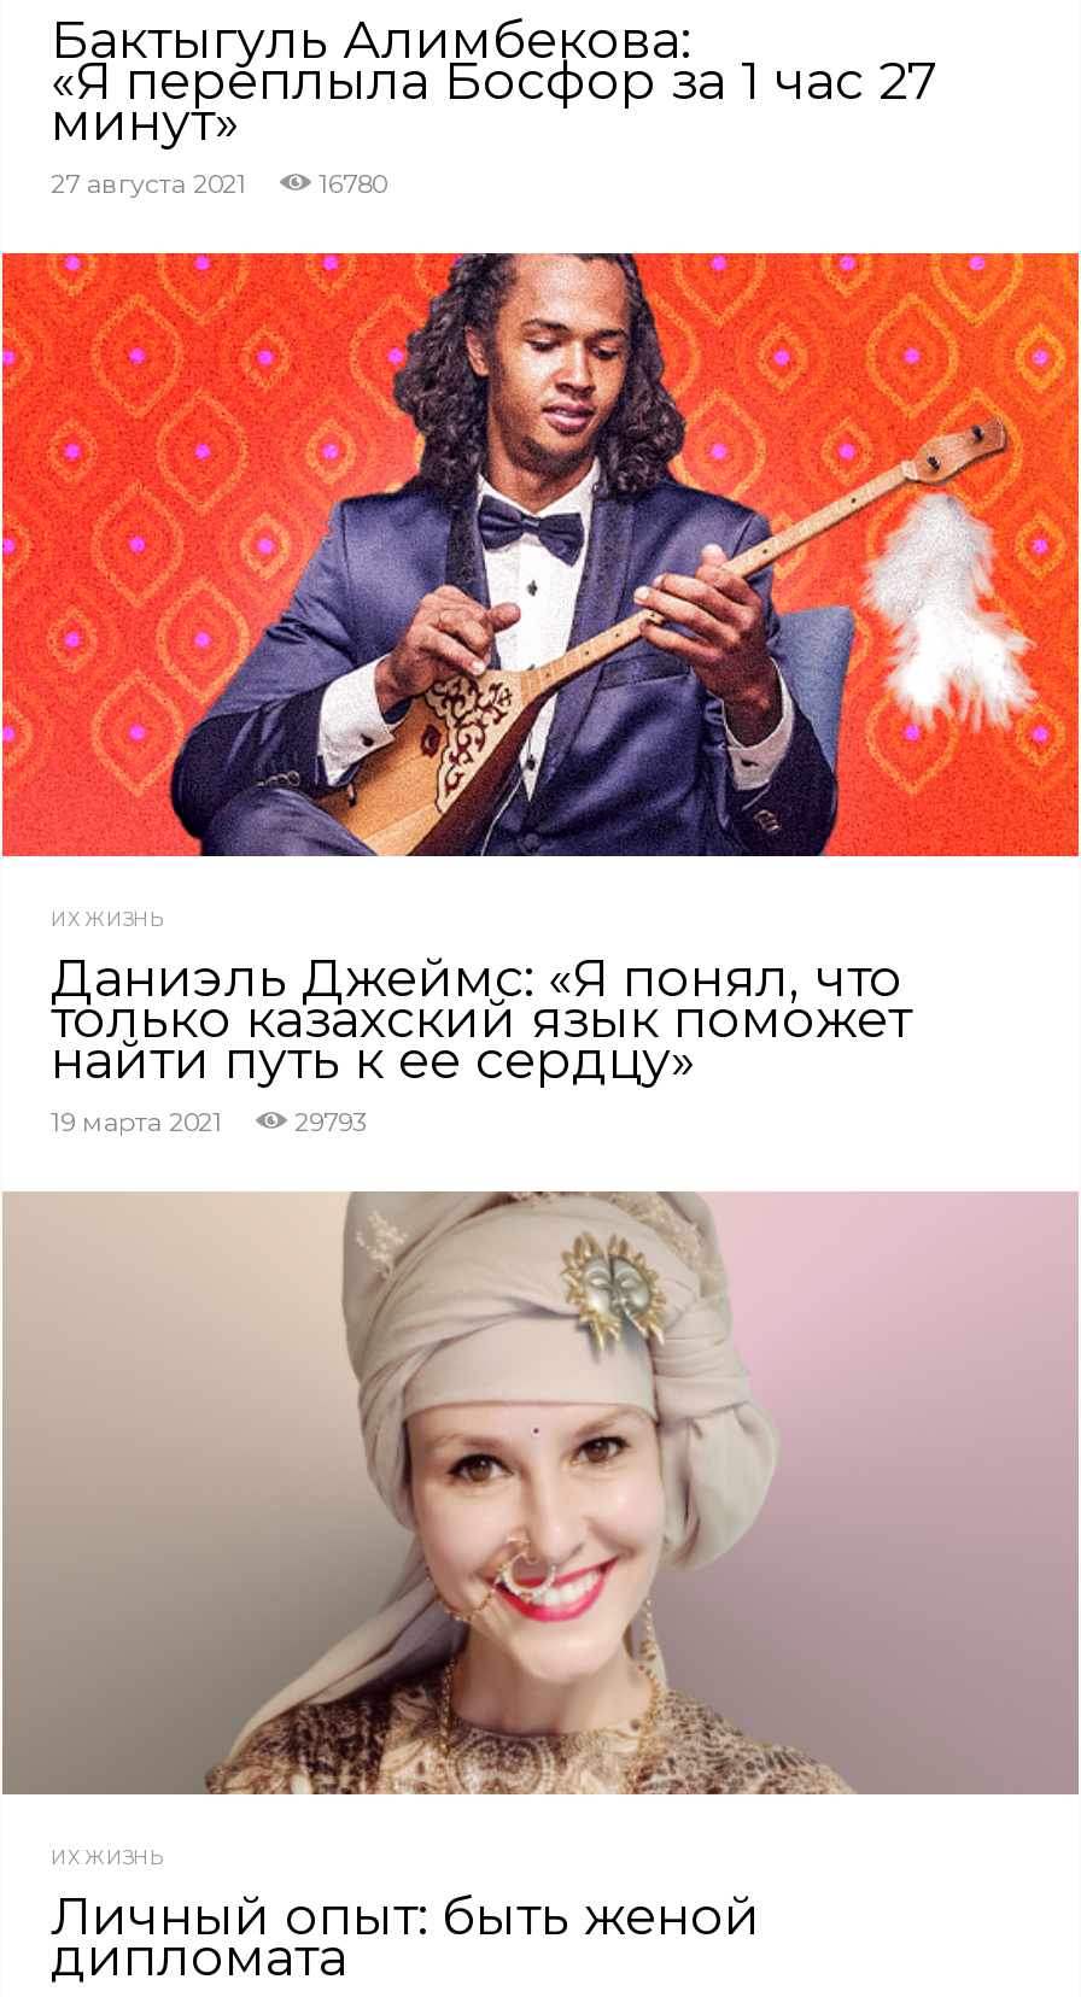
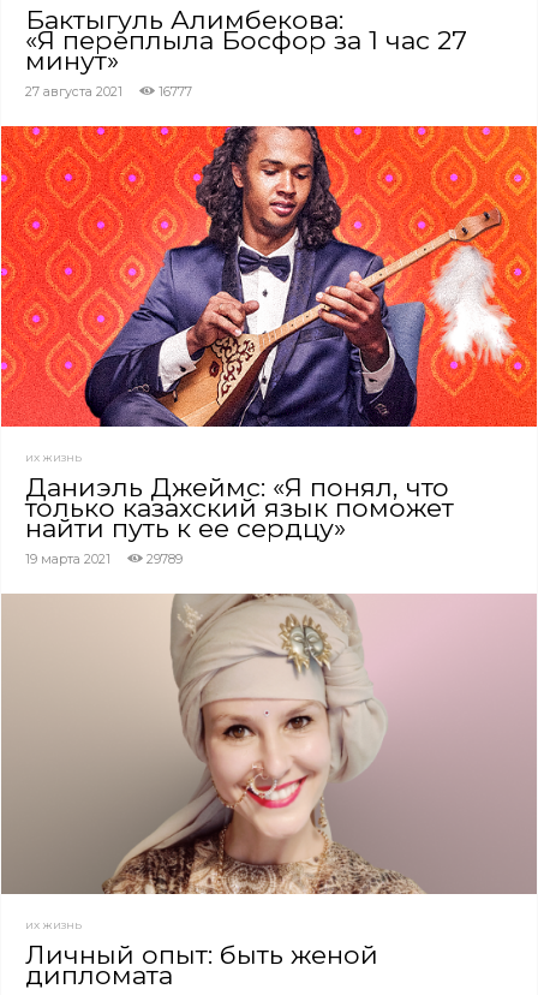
[319,169,386,200] 16780 -> [159,84,192,100] 16777
[294,1107,367,1138] 29793 -> [147,552,183,567] 29789

